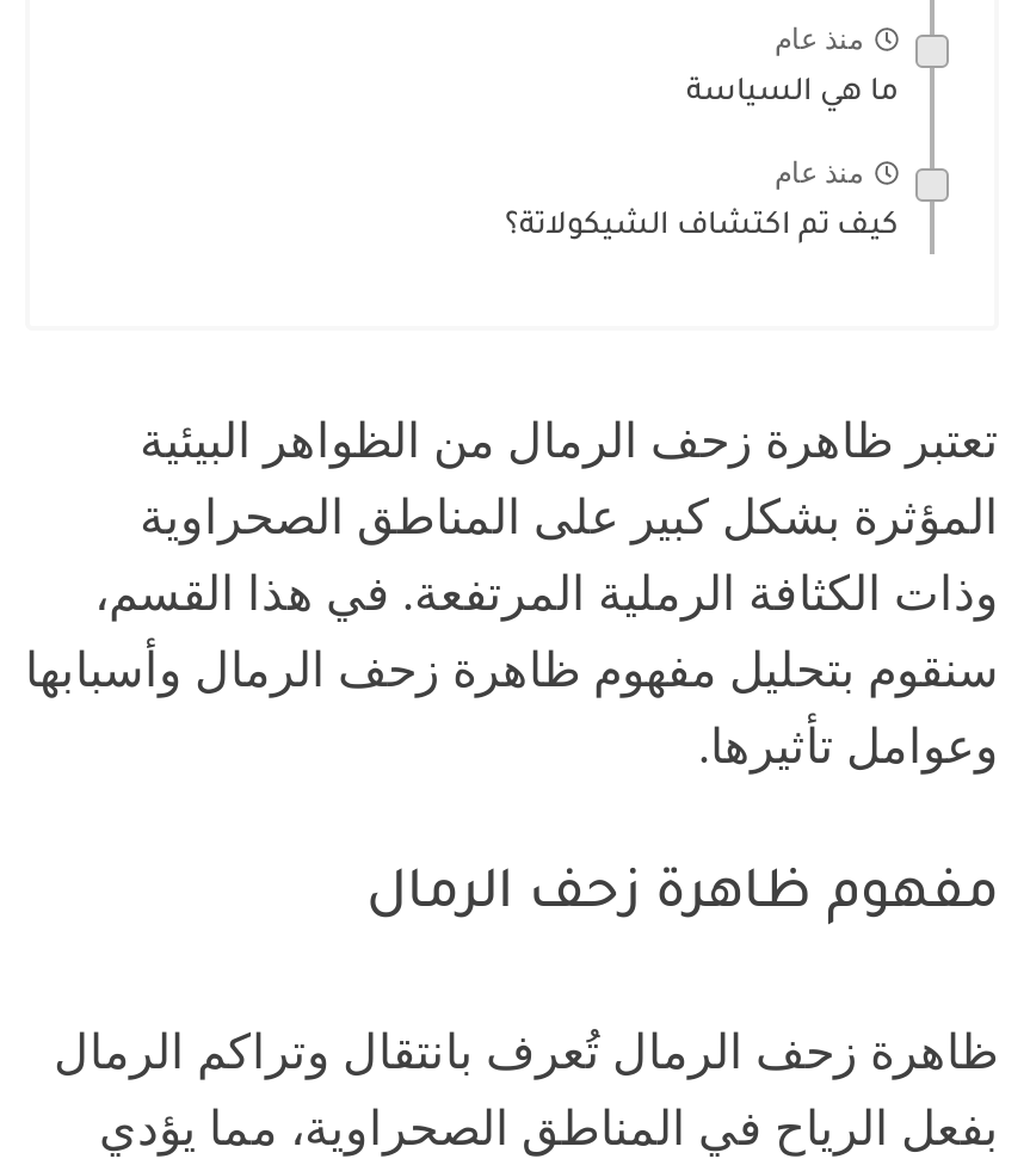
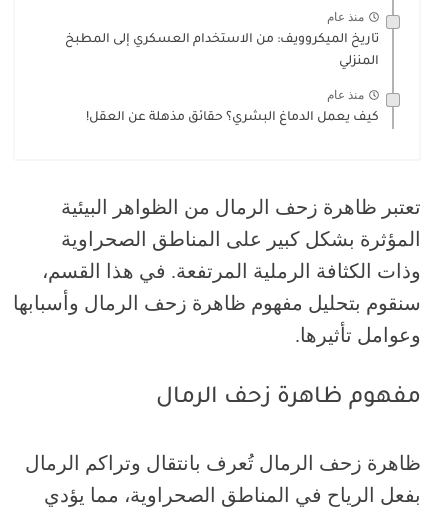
[686,78,899,111] ما هي السياسة -> [65,33,379,69] تاريخ الميكروويف: من الاستخدام العسكري إلى المطبخ | المنزلي
[505,211,899,245] كيف تم اكتشاف الشيكولاتة؟ -> [86,111,379,125] كيف يعمل الدماغ البشري؟ حقائق مذهلة عن العقل!

